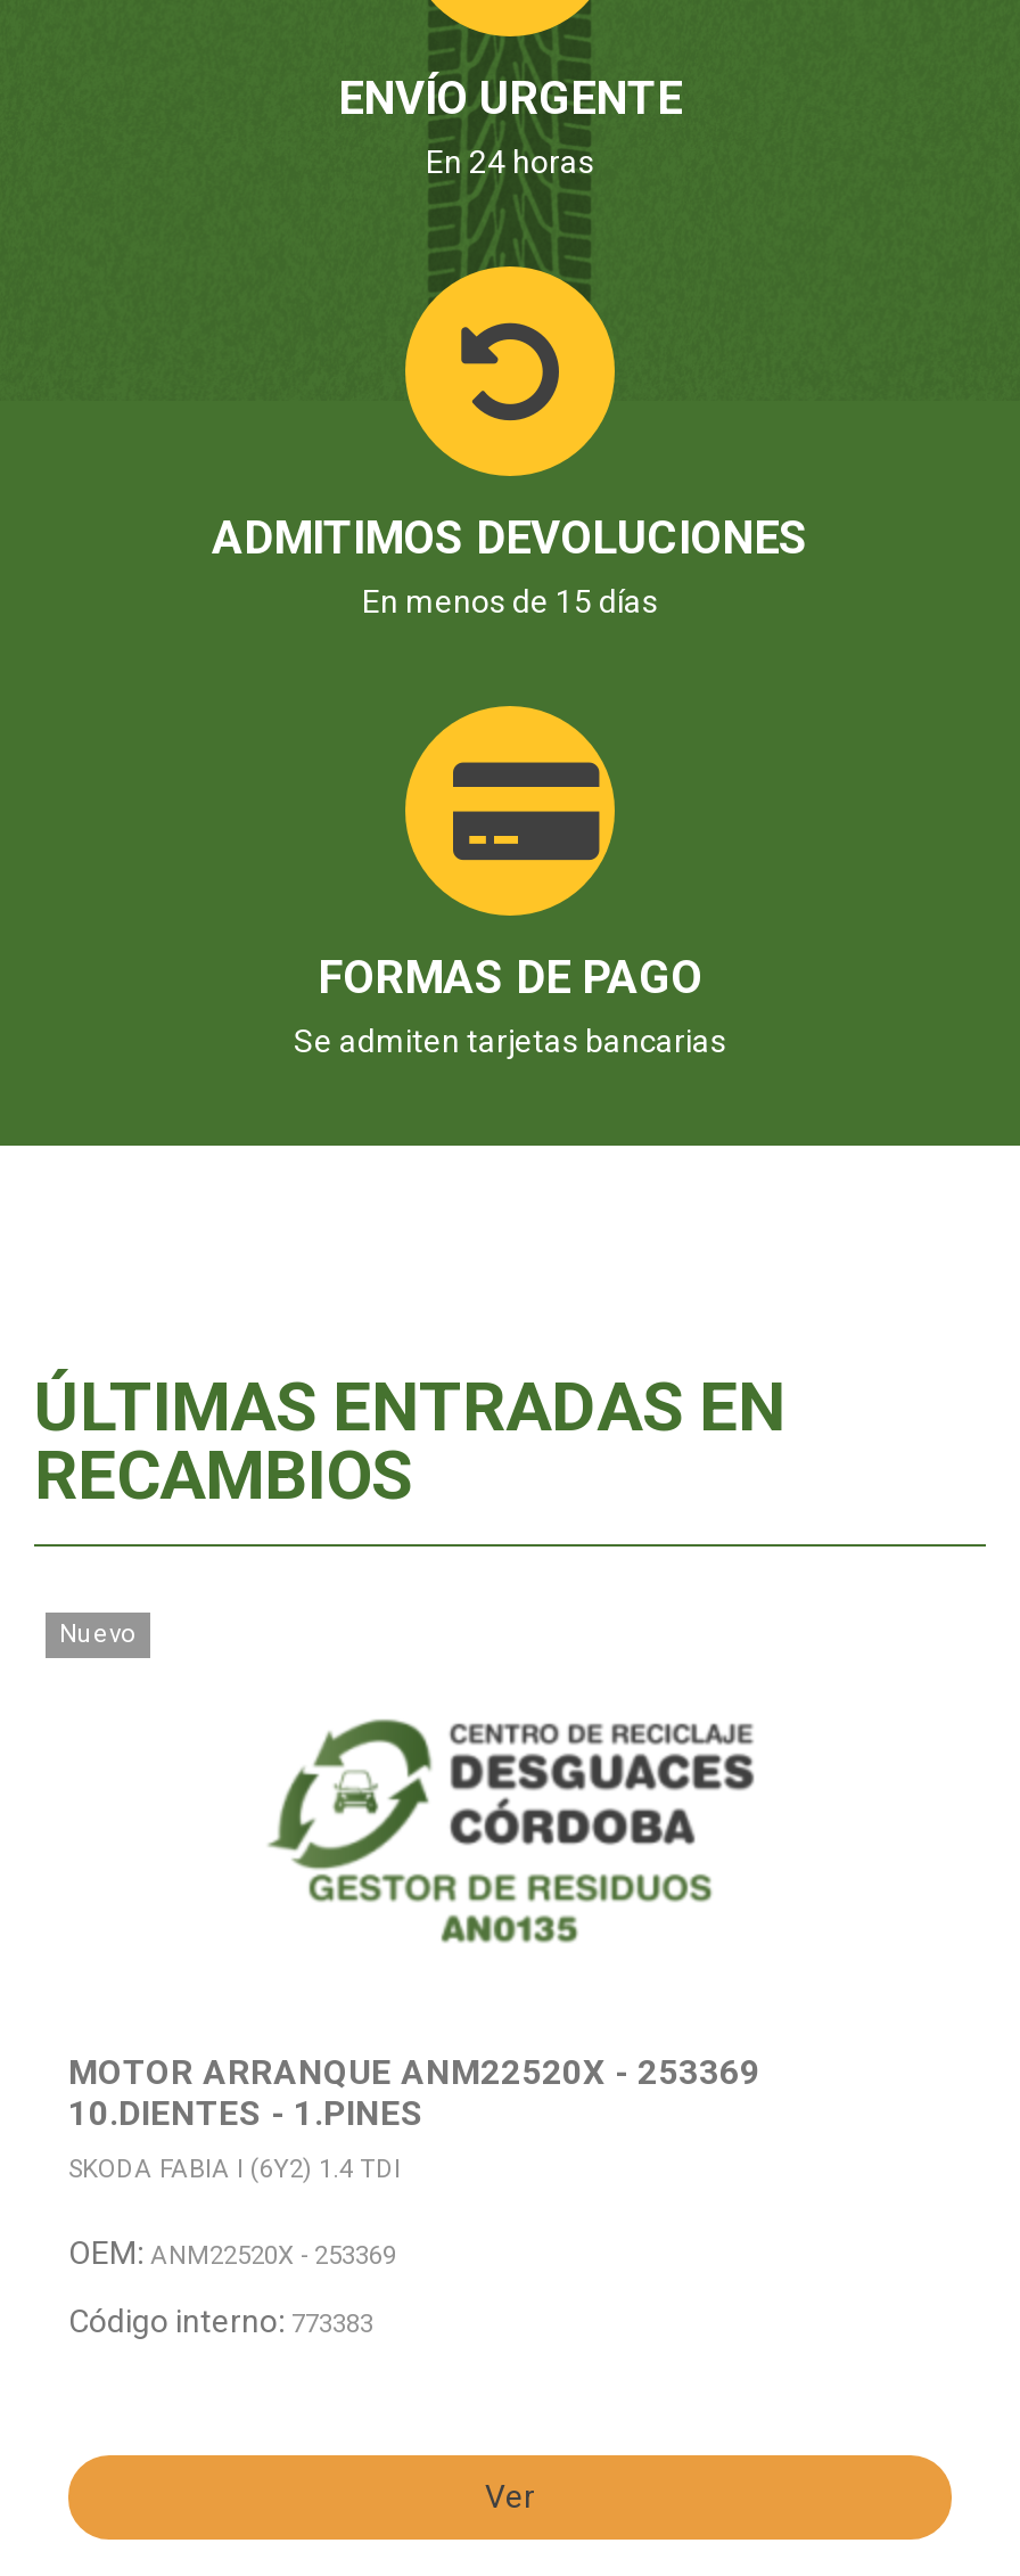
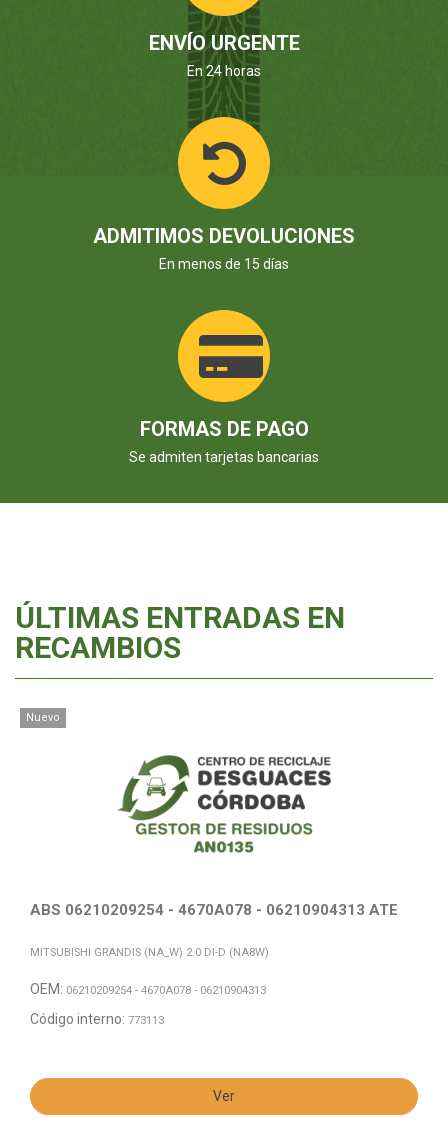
[68,2053,760,2135] MOTOR ARRANQUE ANM22520X - 253369 | 10.DIENTES - 1.PINES -> [30,901,398,919] ABS 06210209254 - 4670A078 - 06210904313 ATE
[68,2153,401,2183] SKODA FABIA I (6Y2) 1.4 TDI -> [30,945,269,958] MITSUBISHI GRANDIS (NA_W) 2.0 DI-D (NA8W)
[68,2234,396,2271] OEM: ANM22520X - 253369 -> [30,981,266,997] OEM: 06210209254 - 4670A078 - 06210904313
[68,2303,373,2339] Código interno: 773383 -> [30,1011,164,1027] Código interno: 773113

